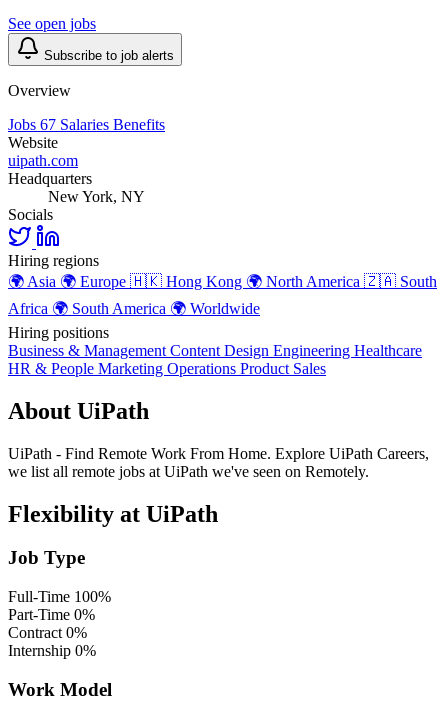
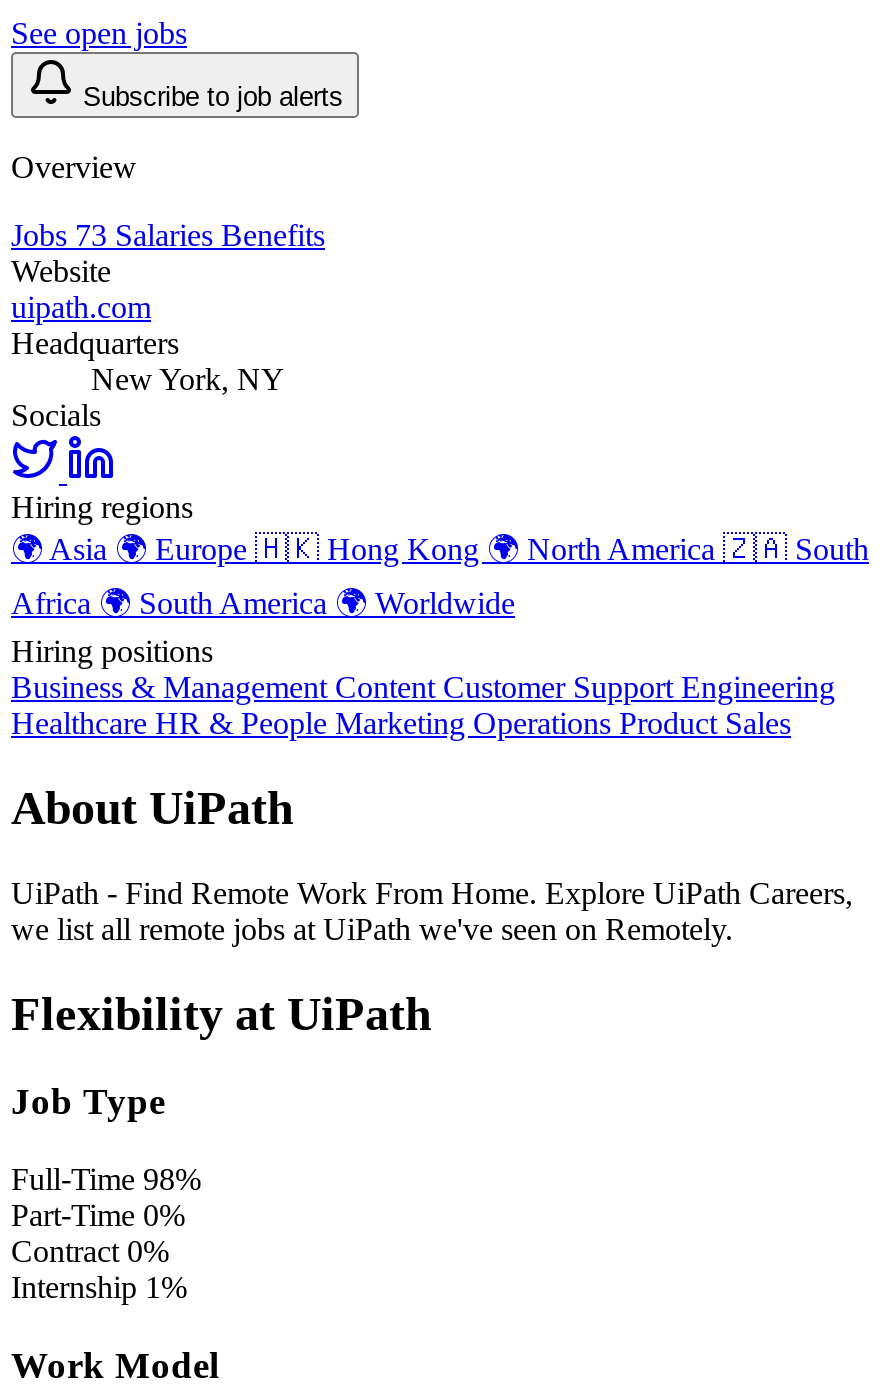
[8,116,165,133] Jobs 67 Salaries Benefits -> [11,218,325,252] Jobs 73 Salaries Benefits
[8,342,422,377] Business & Management Content Design Engineering Healthcare | HR & People Marketing Operations Product Sales -> [11,670,835,740] Business & Management Content Customer Support Engineering | Healthcare HR & People Marketing OperationsProductSales
[8,588,111,605] Full-Time 100% -> [11,1162,201,1196] Full-Time 98%
[8,642,96,659] Internship 0% -> [11,1270,187,1304] Internship 1%

